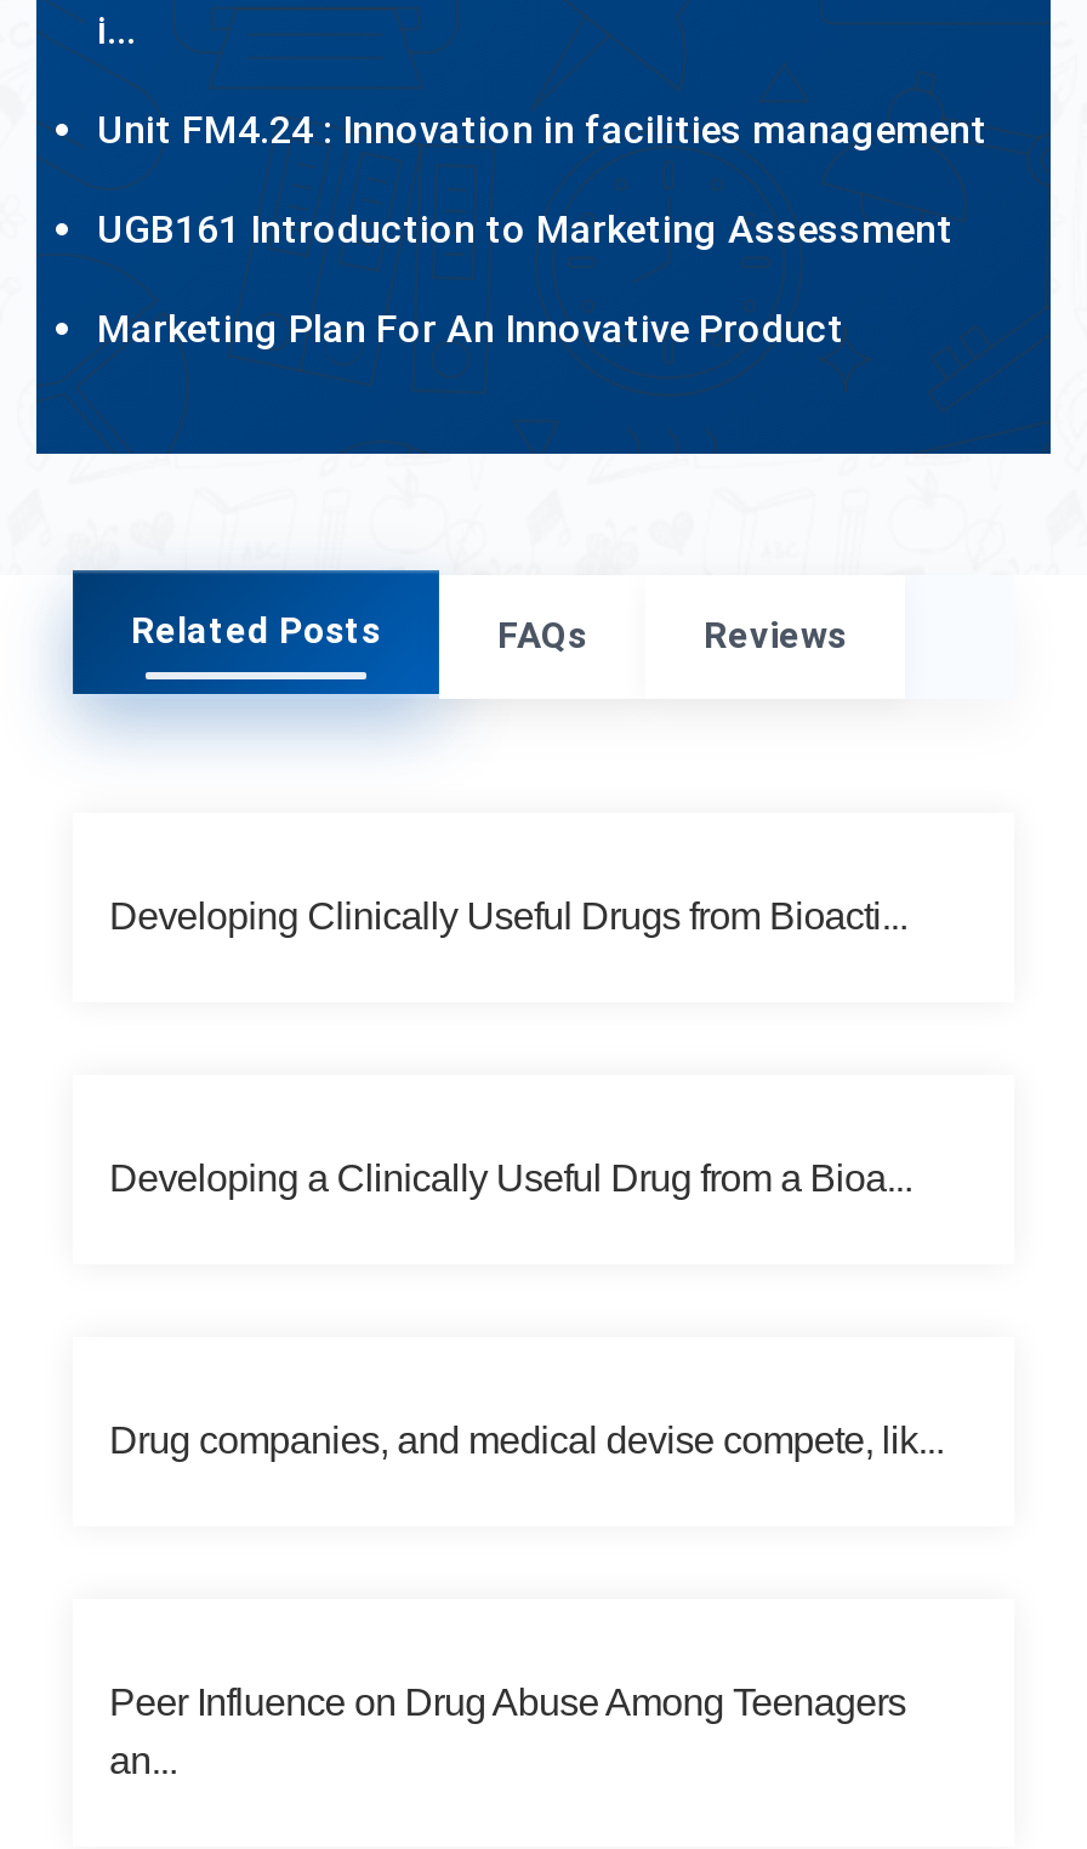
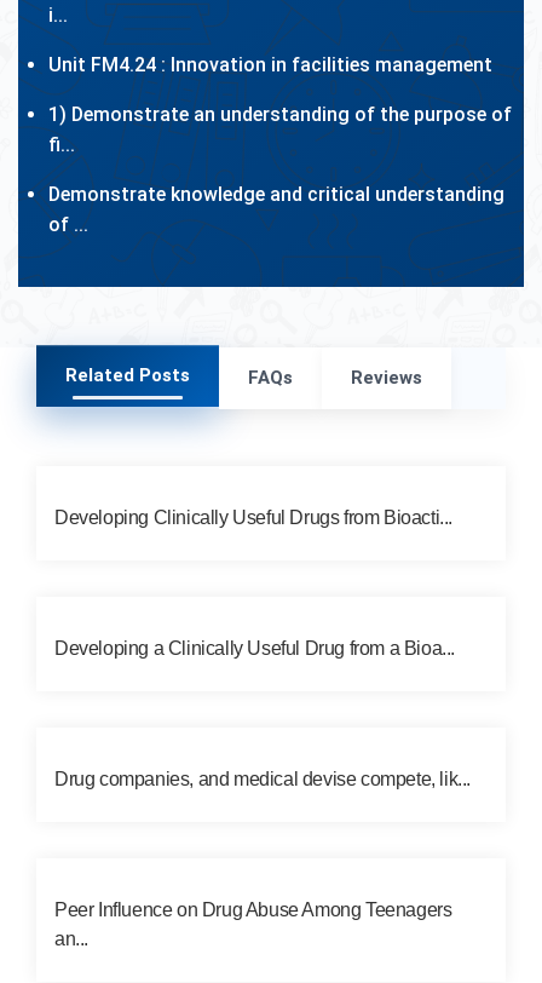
[97,206,954,253] UGB161 Introduction to Marketing Assessment -> [48,103,512,156] 1) Demonstrate an understanding of the purpose of | fi...
[97,306,844,352] Marketing Plan For An Innovative Product -> [48,183,504,236] Demonstrate knowledge and critical understanding | of ...

